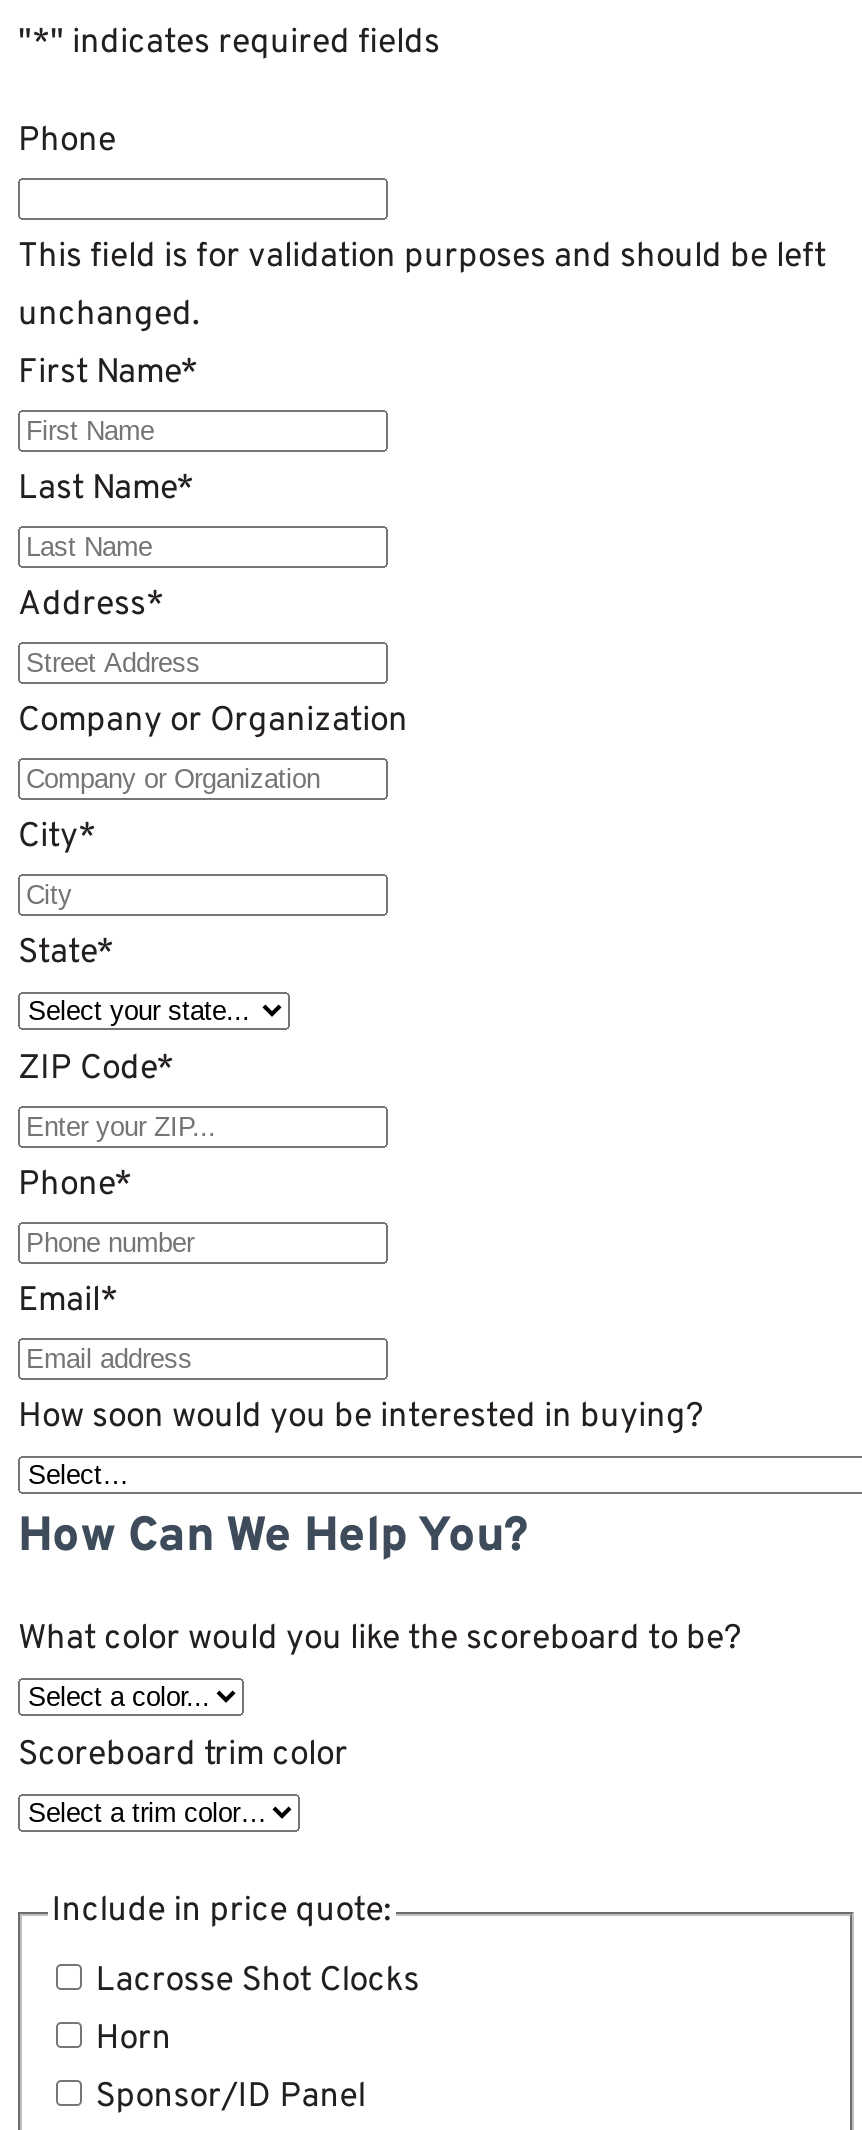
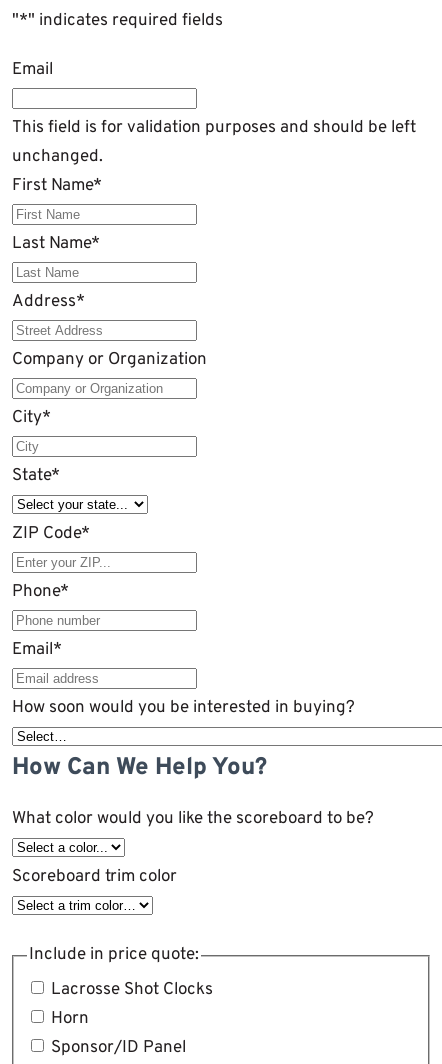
[18,120,116,164] Phone -> [12,59,53,81] Email

